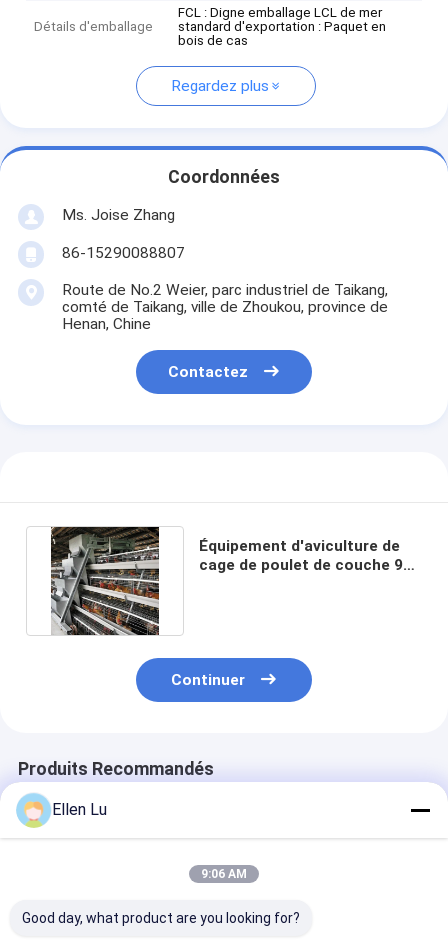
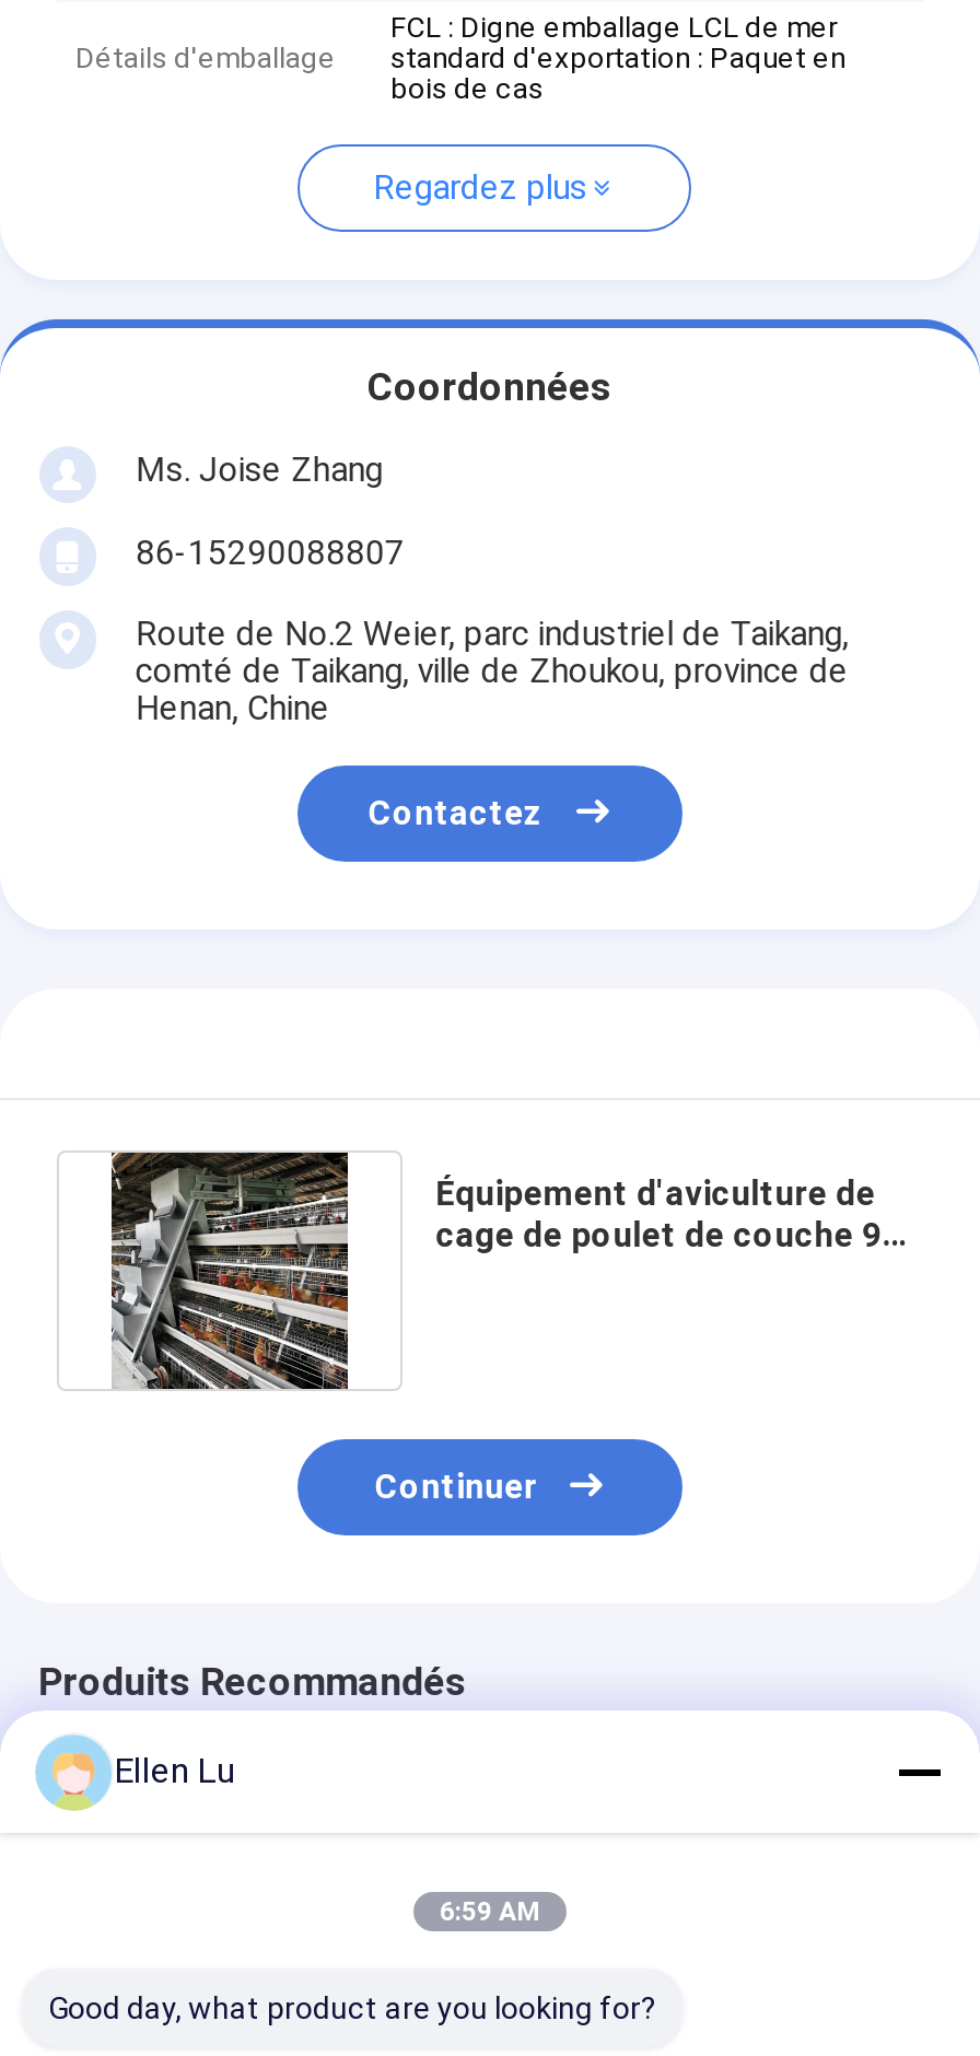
[201,867,247,881] 9:06 AM -> [440,1896,540,1927] 6:59 AM

